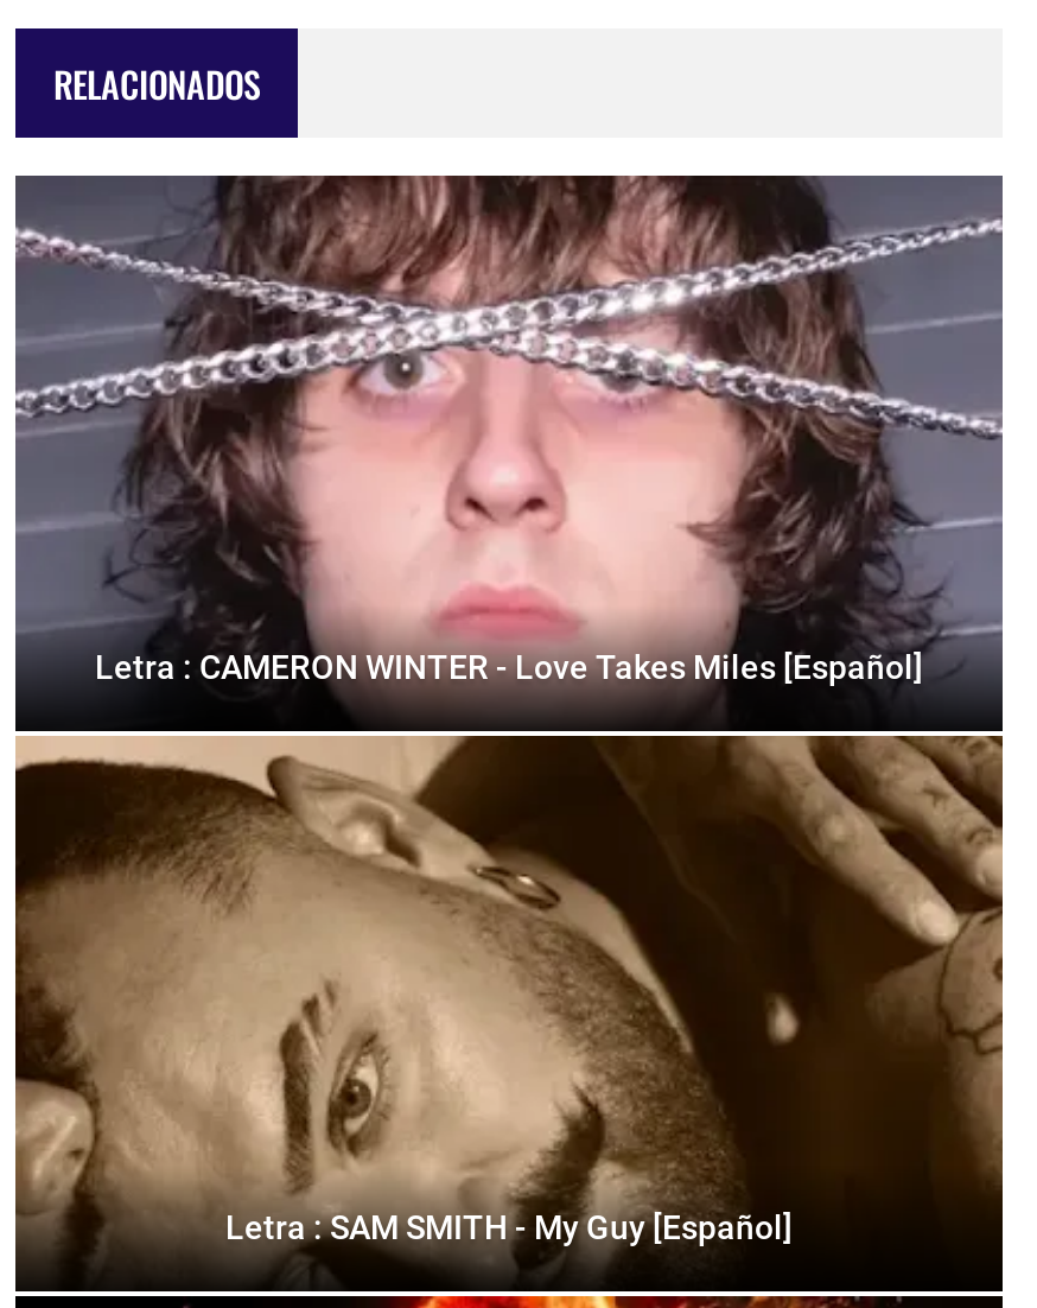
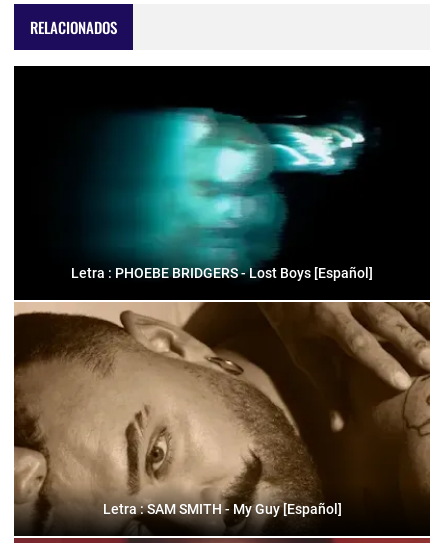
[13,173,1005,724] [image] | Letra : CAMERON WINTER - Love Takes Miles [Español] -> [13,65,431,298] [image] | Letra : PHOEBE BRIDGERS - Lost Boys [Español]

